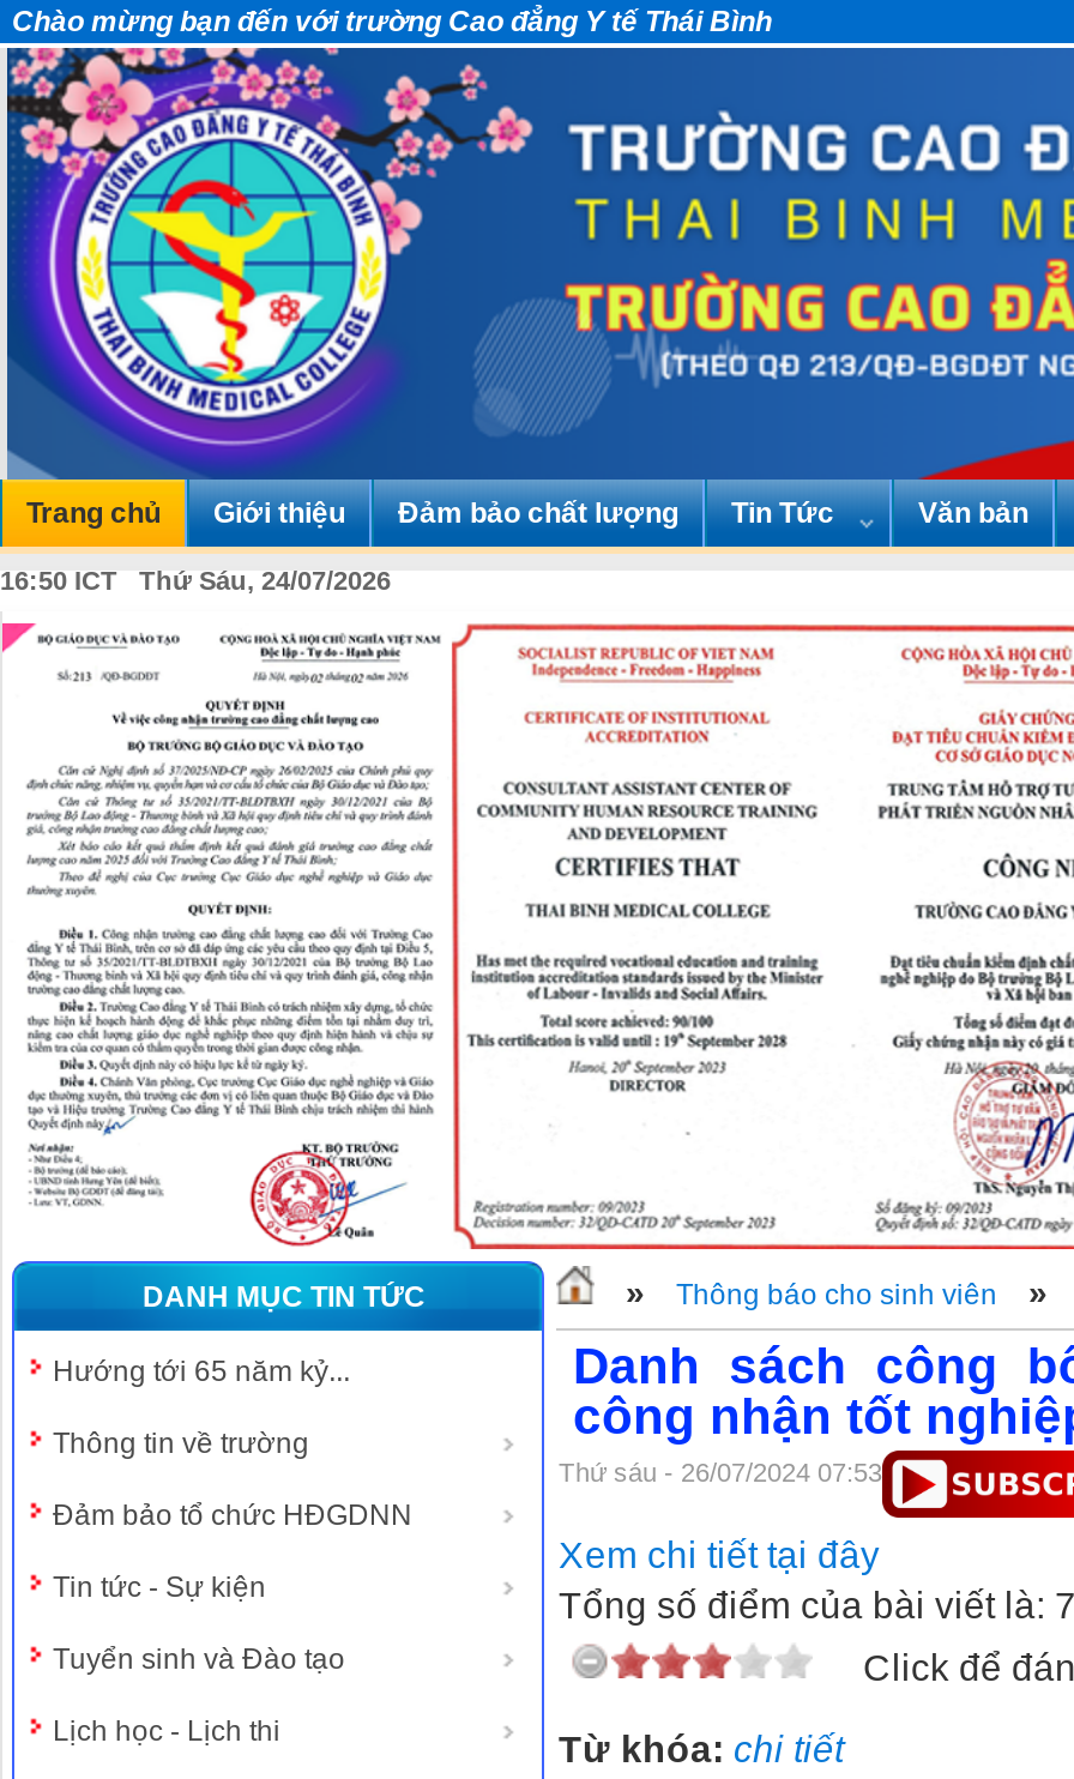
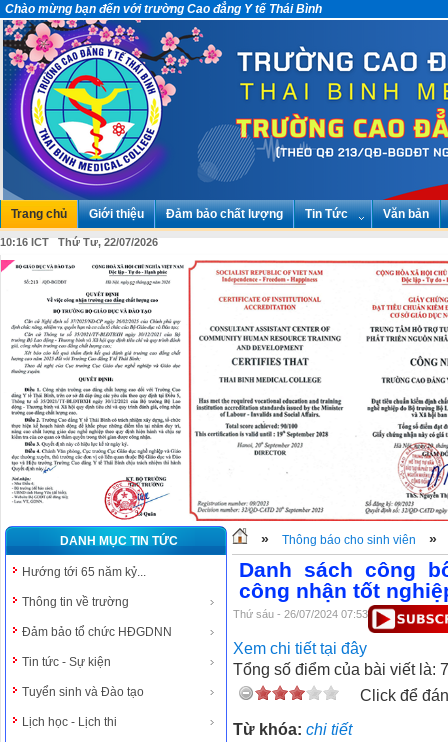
[0,566,391,595] 16:50 ICT Thứ Sáu, 24/07/2026 -> [0,236,158,248] 10:16 ICT Thứ Tư, 22/07/2026

